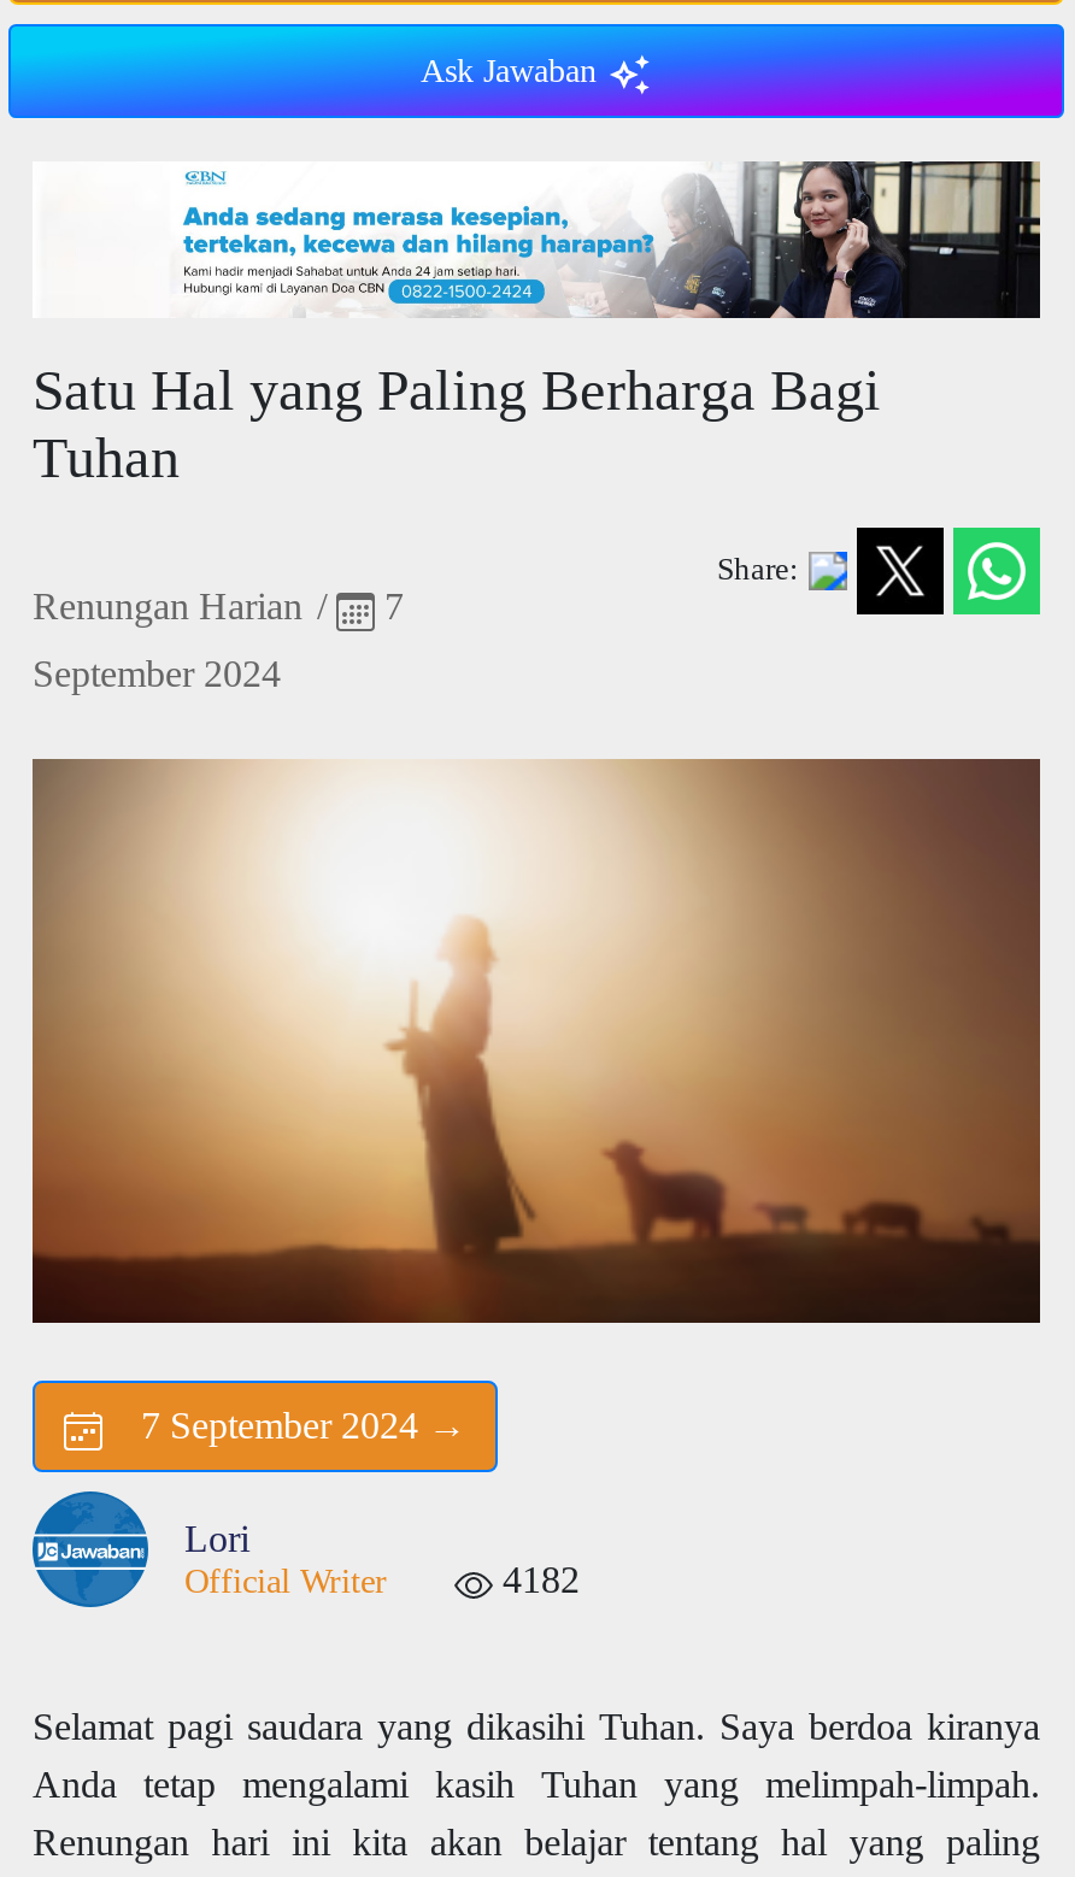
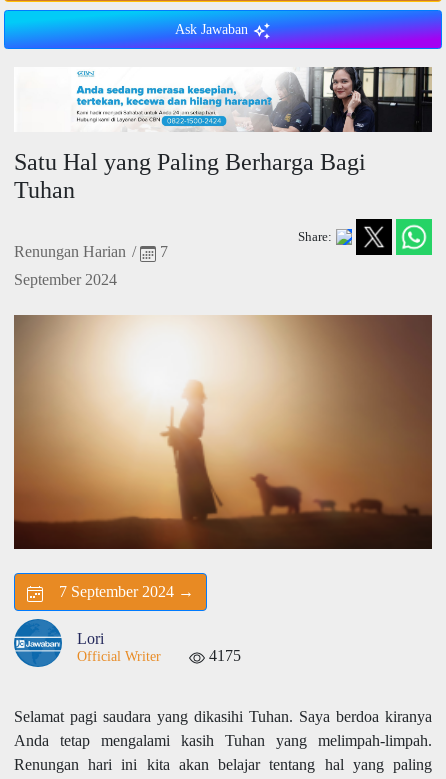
[493,1560,580,1601] 4182 -> [205,647,241,664] 4175

